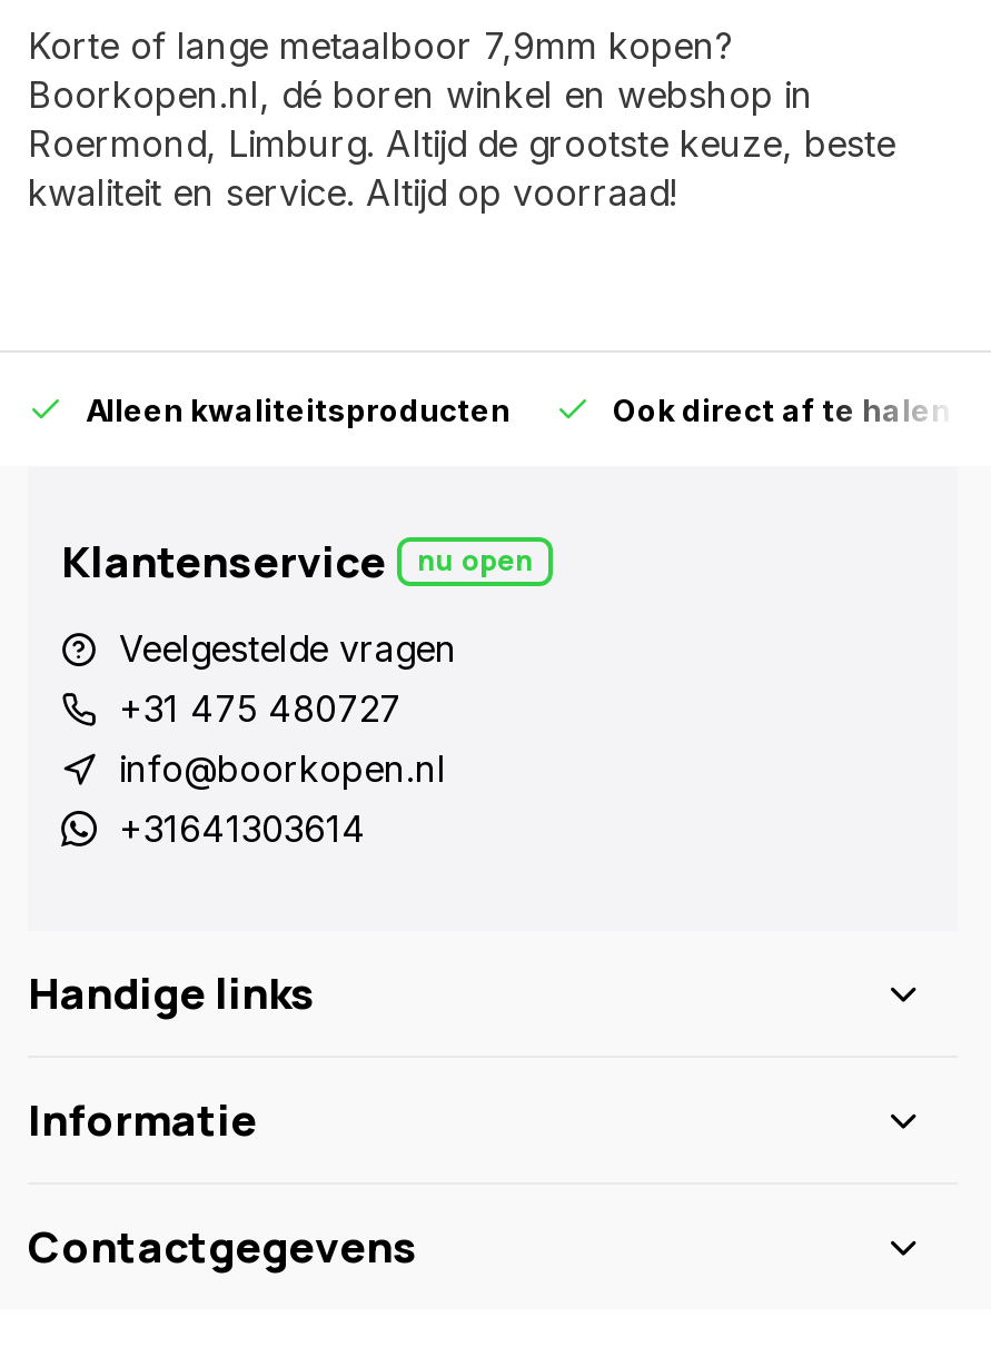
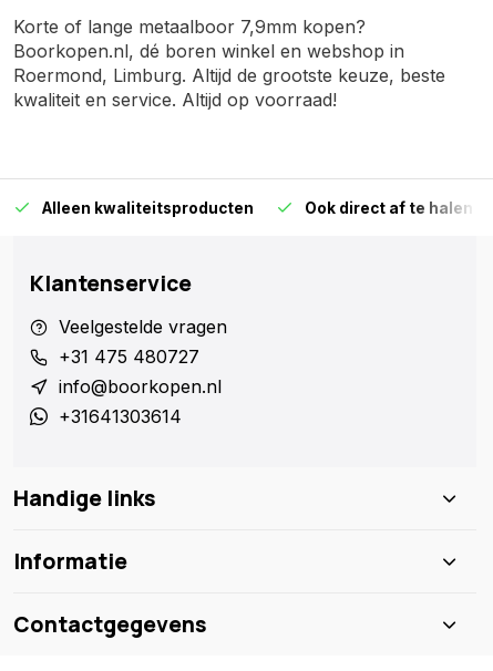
[417,542,533,580] nu open -> none

